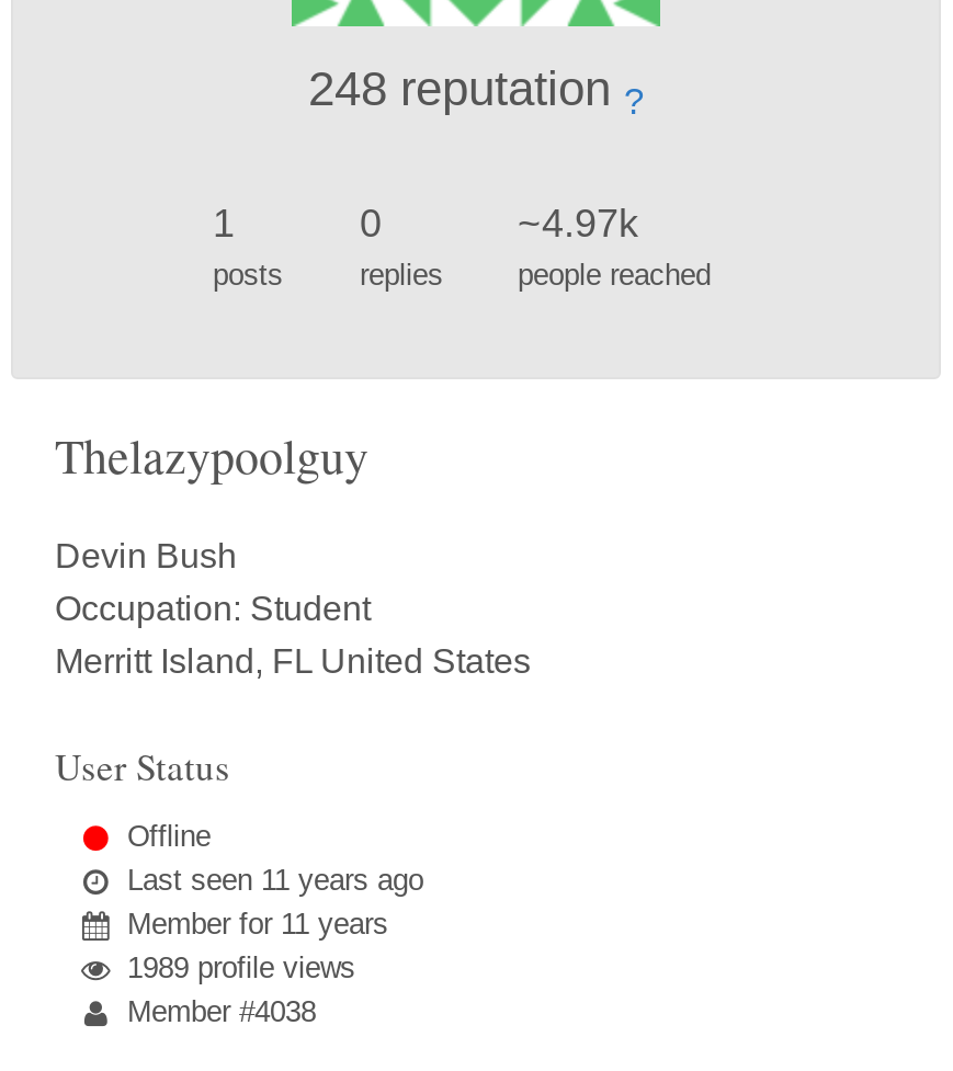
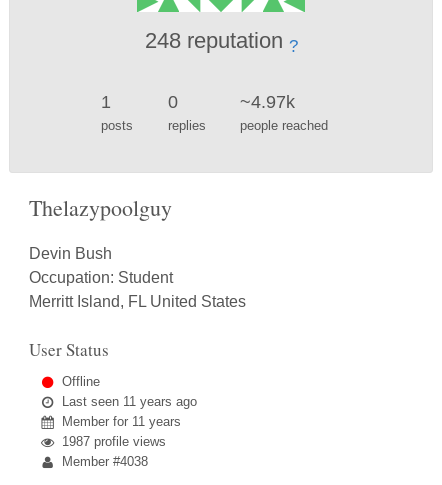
[127,951,355,984] 1989 profile views -> [62,434,166,449] 1987 profile views

